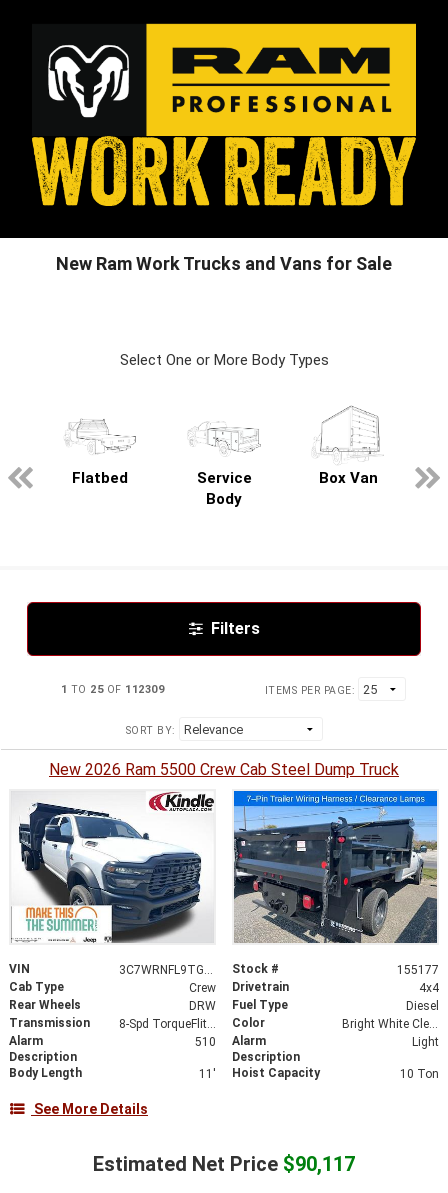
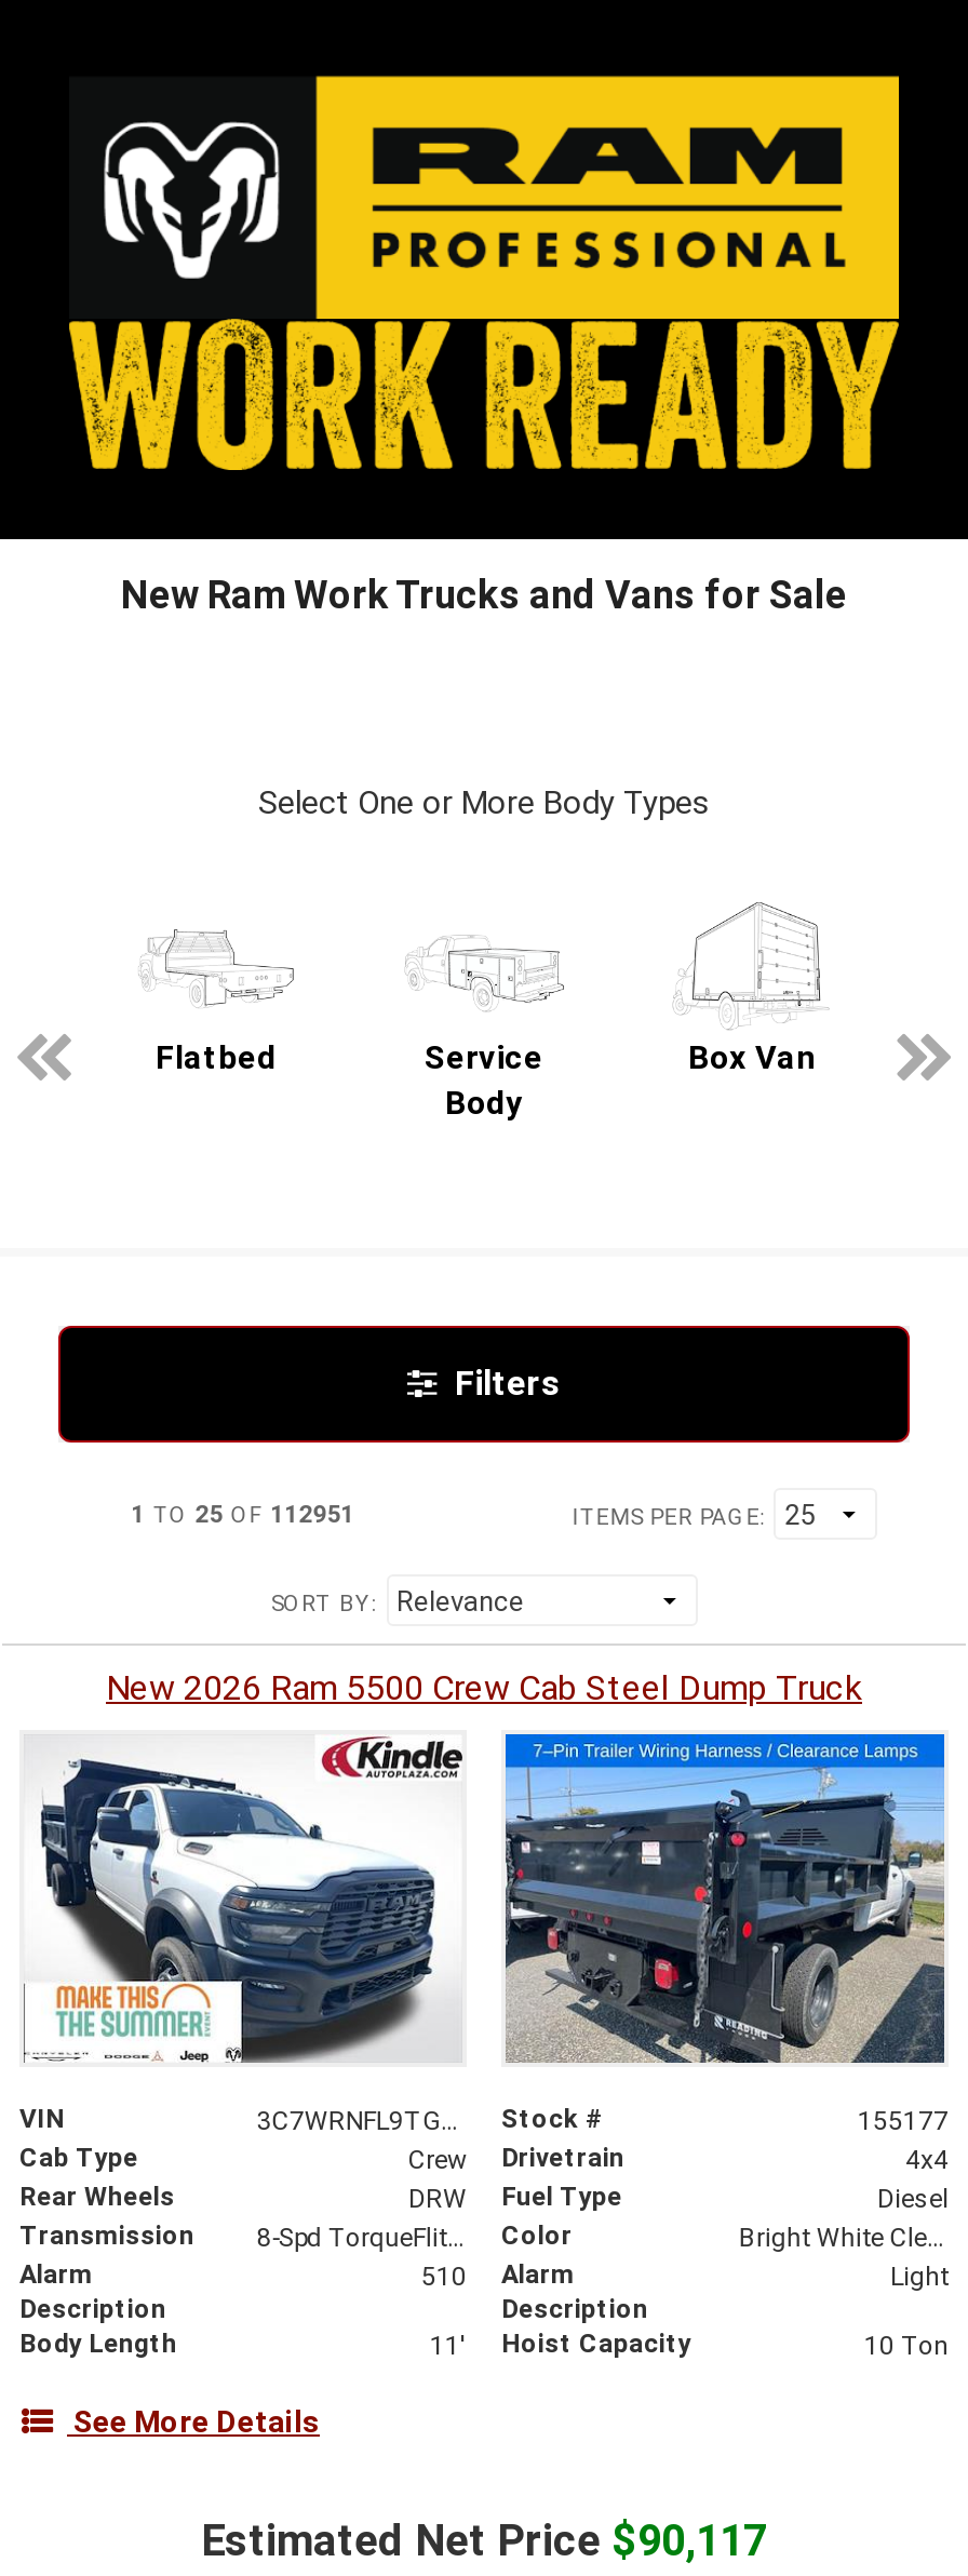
[61,683,164,696] 1 TO 25 OF 112309 -> [131,1501,355,1529] 1 TO 25 OF 112951

